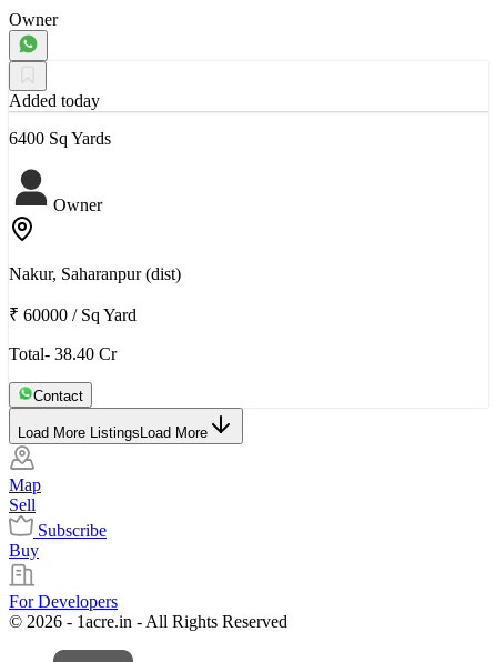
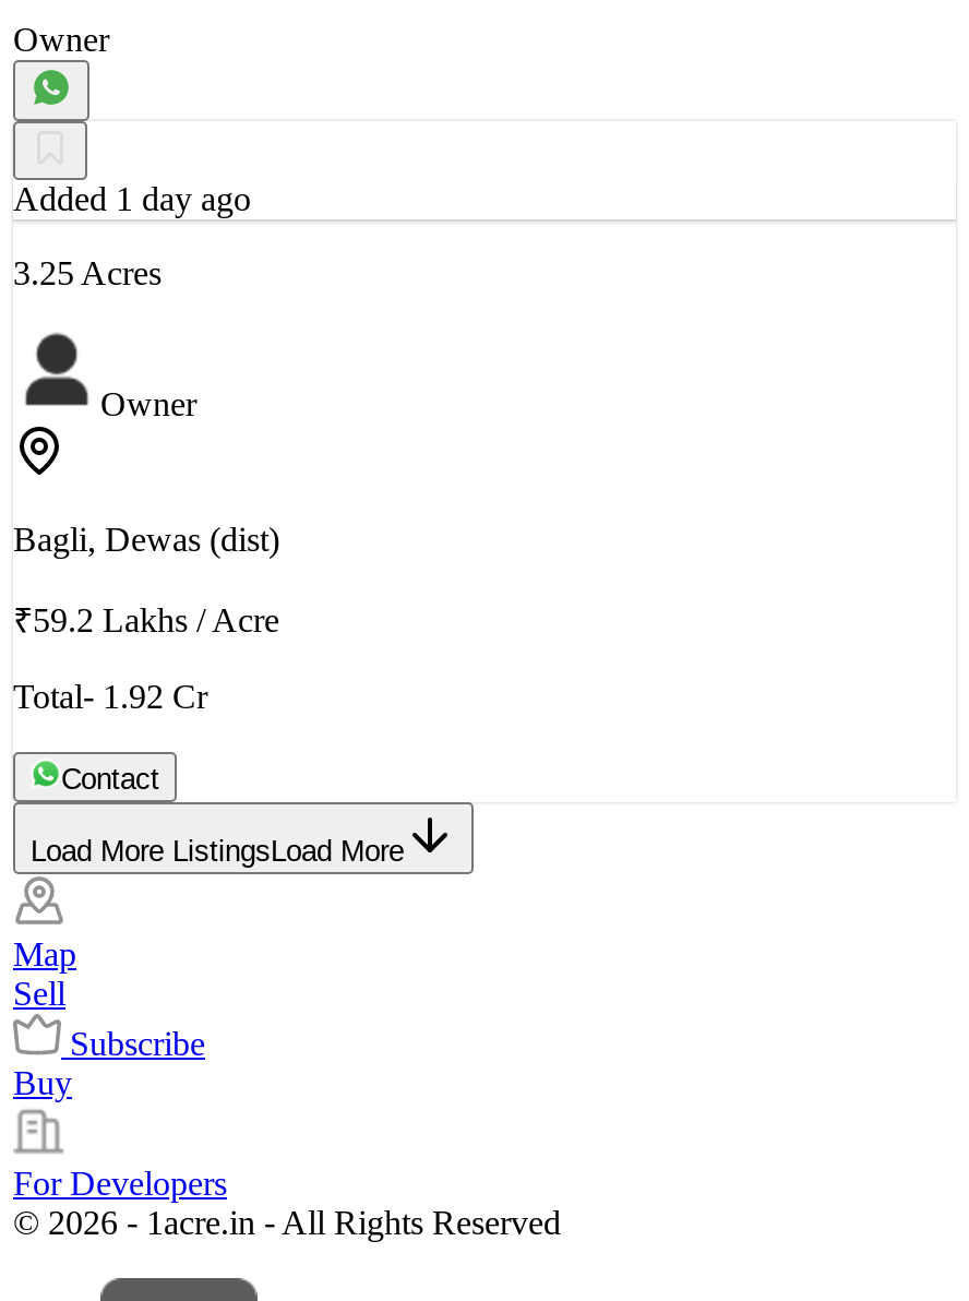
[9,92,100,110] Added today -> [13,181,251,218] Added 1 day ago
[9,129,111,148] 6400 Sq Yards -> [13,255,161,292] 3.25 Acres
[9,265,181,284] Nakur, Saharanpur (dist) -> [13,521,279,559] Bagli, Dewas (dist)
[9,306,137,325] ₹ 60000 / Sq Yard -> [13,602,279,639] ₹59.2 Lakhs / Acre
[9,345,117,364] Total- 38.40 Cr -> [13,679,207,716] Total- 1.92 Cr

